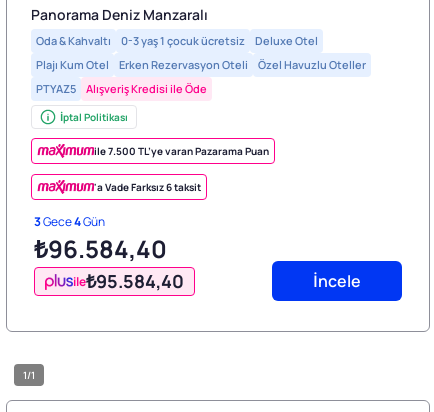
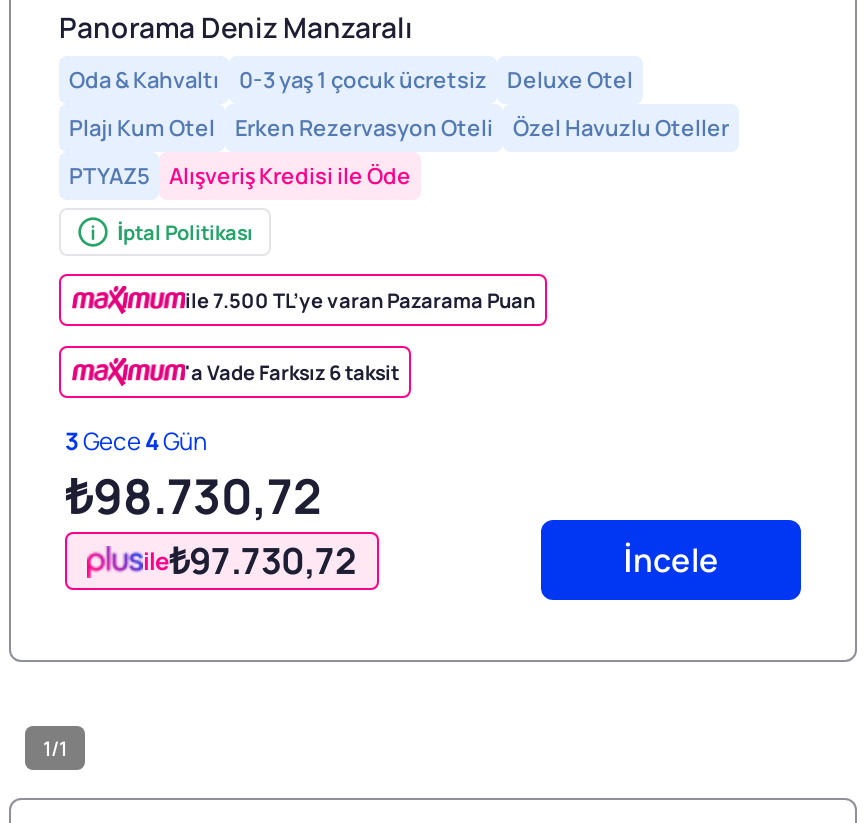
[34,232,167,265] ₺96.584,40 -> [65,462,321,528] ₺98.730,72
[73,269,184,293] ile₺95.584,40 -> [143,536,357,584] ile₺97.730,72

